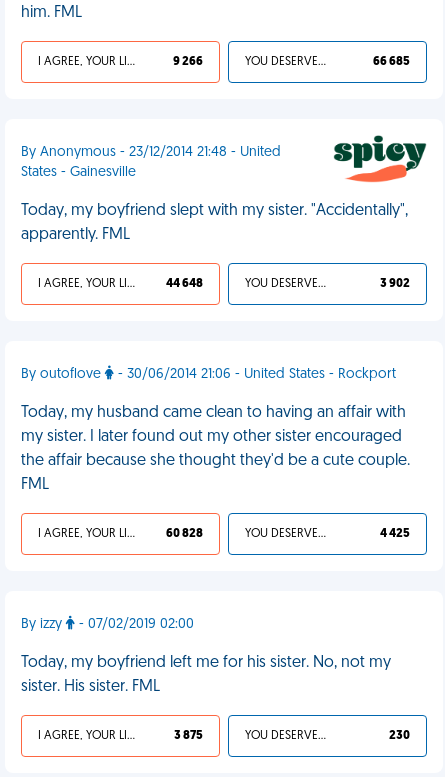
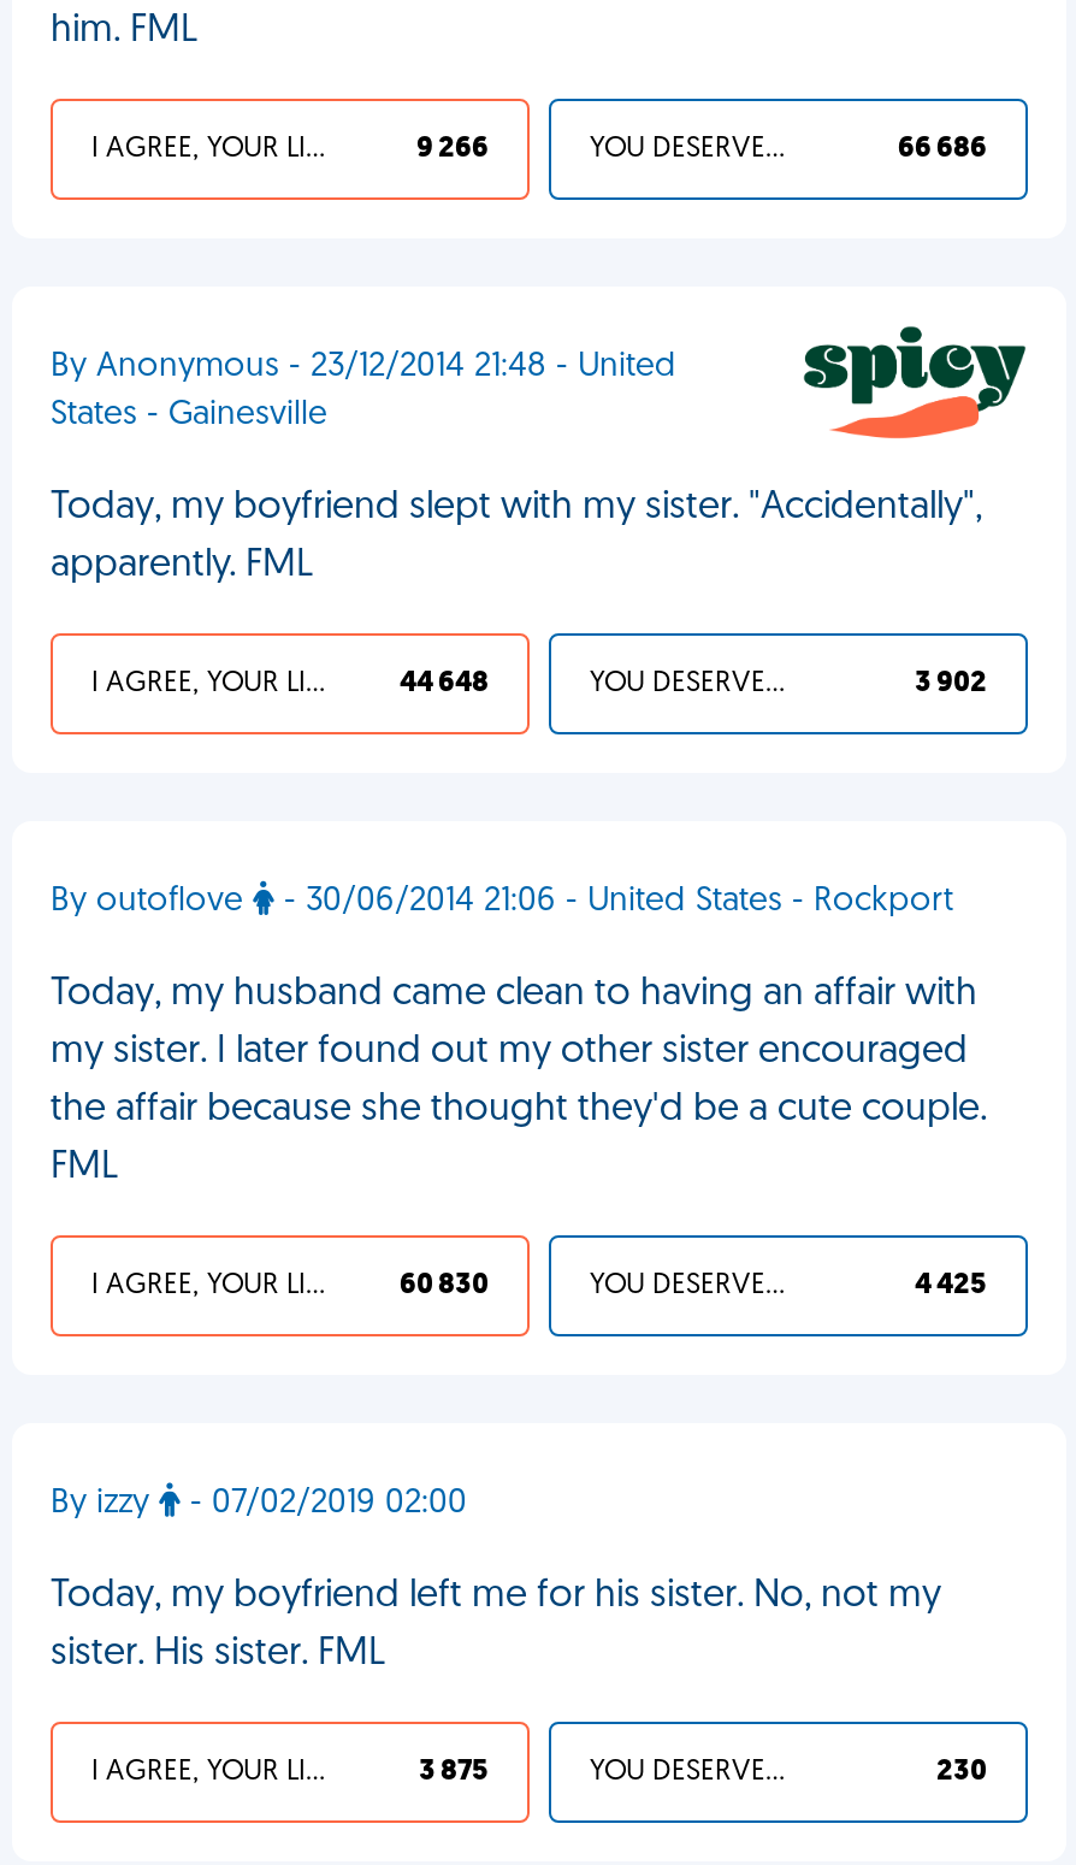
[373,56,410,68] 66 685 -> [898,135,987,164] 66 686
[166,528,203,540] 60 828 -> [400,1271,489,1300] 60 830

